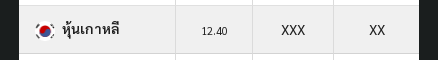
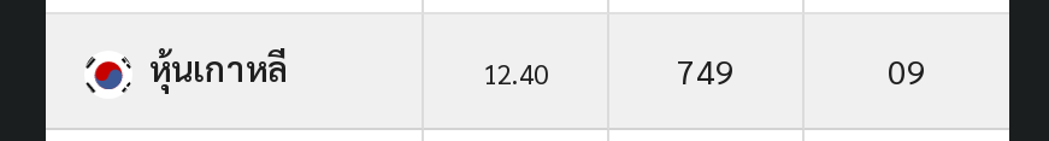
[281,20,384,38] XXX | XX -> [677,48,926,91] 749 | 09

